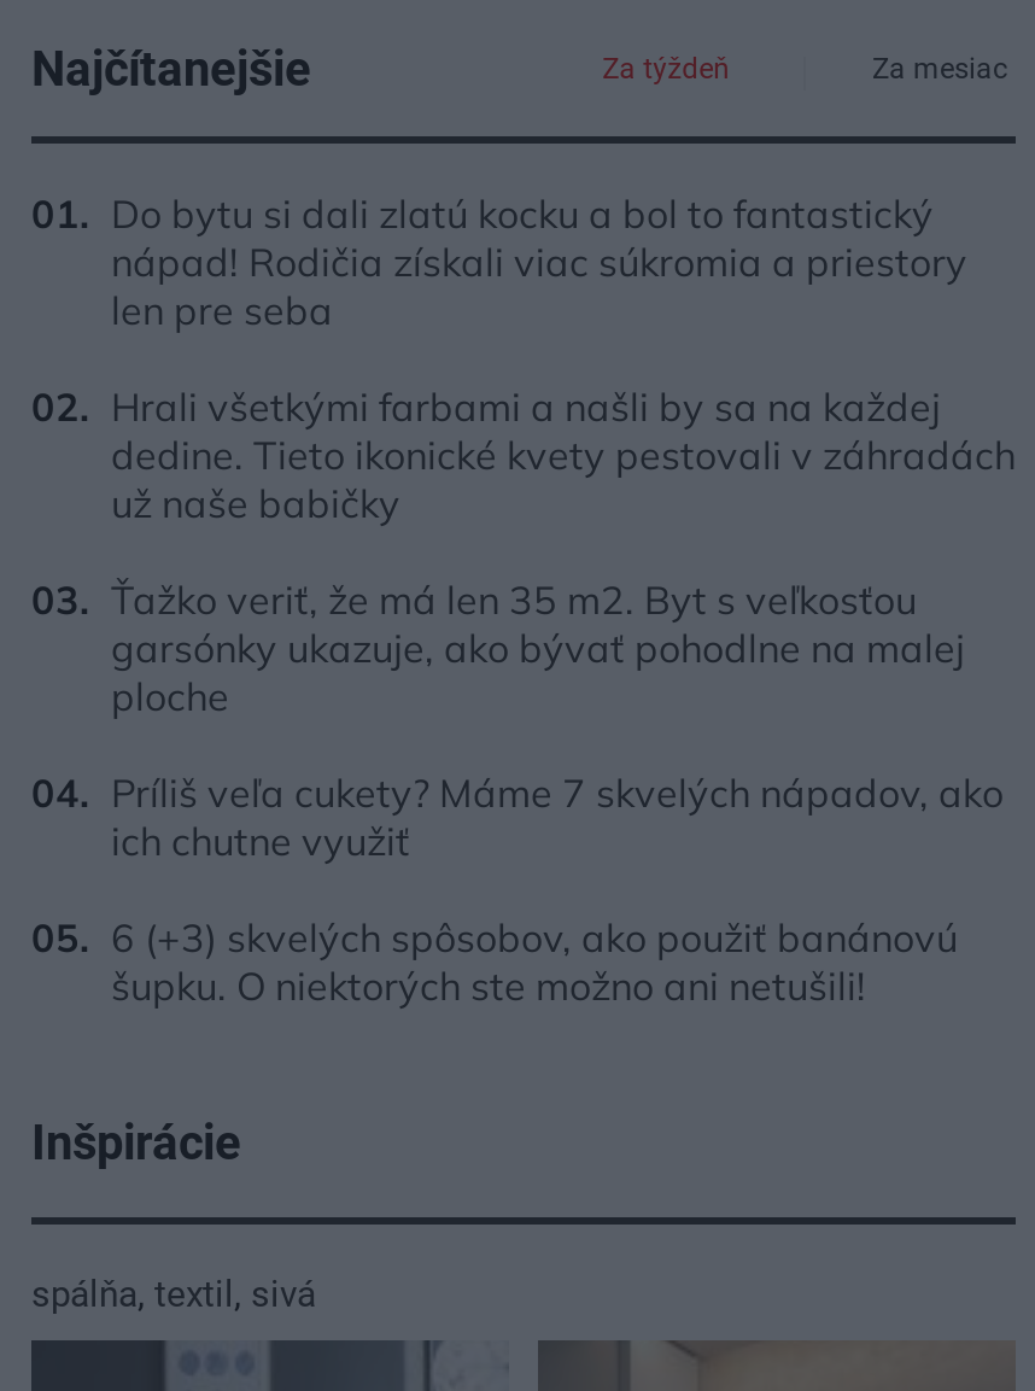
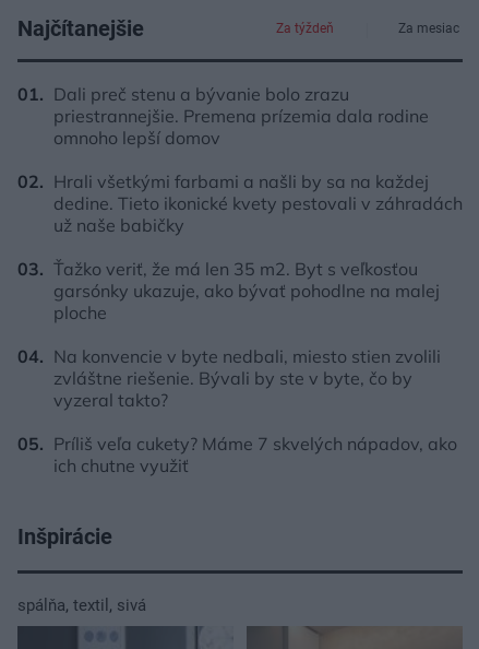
[111,190,967,335] Do bytu si dali zlatú kocku a bol to fantastický | nápad! Rodičia získali viac súkromia a priestory | len pre seba -> [53,83,429,149] Dali preč stenu a bývanie bolo zrazu | priestrannejšie. Premena prízemia dala rodine | omnoho lepší domov
none -> [53,346,441,411] Na konvencie v byte nedbali, miesto stien zvolili | zvláštne riešenie. Bývali by ste v byte, čo by | vyzeral takto?
moved [111,769,1004,866] -> [53,433,457,477]: Príliš veľa cukety? Máme 7 skvelých nápadov, ako | ich chutne využiť
[111,914,958,1011] 6 (+3) skvelých spôsobov, ako použiť banánovú | šupku. O niektorých ste možno ani netušili! -> none

